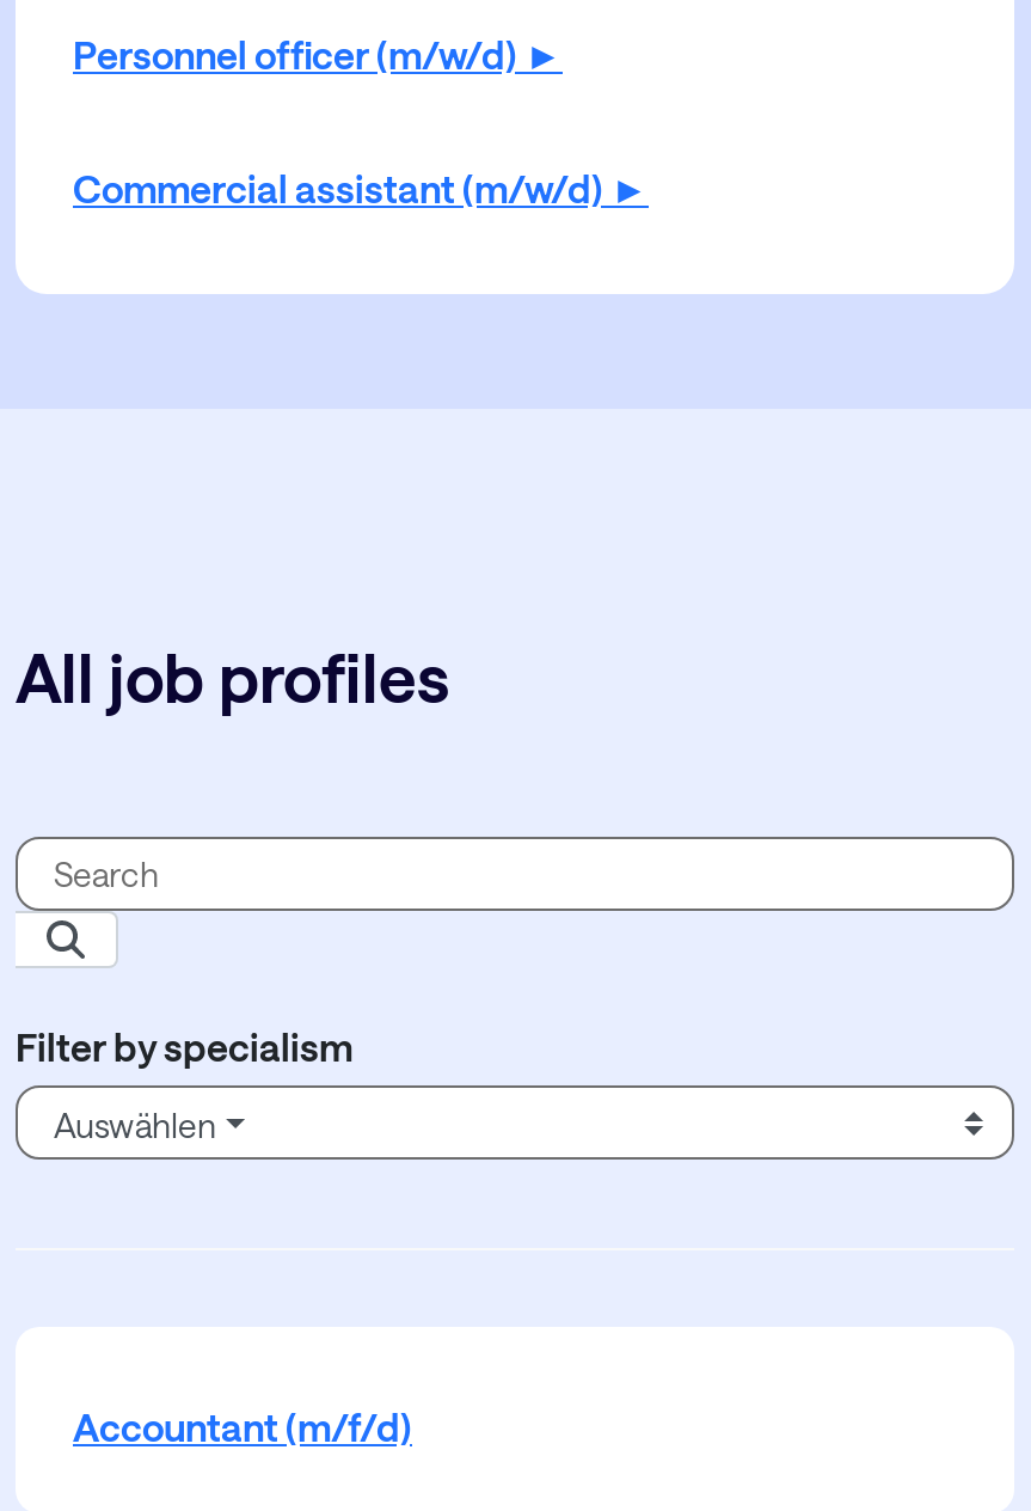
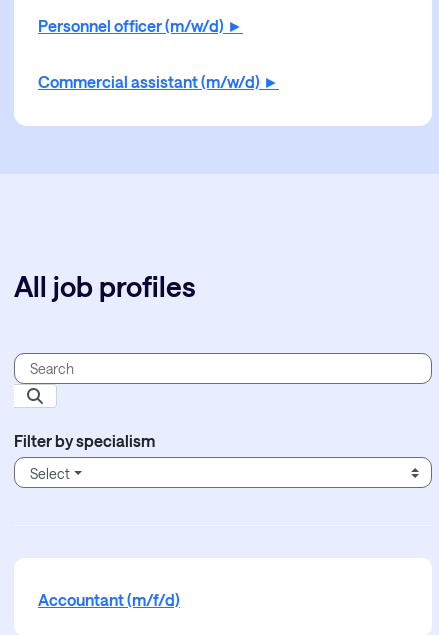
[54,1103,216,1144] Auswählen -> [30,464,70,481] Select

